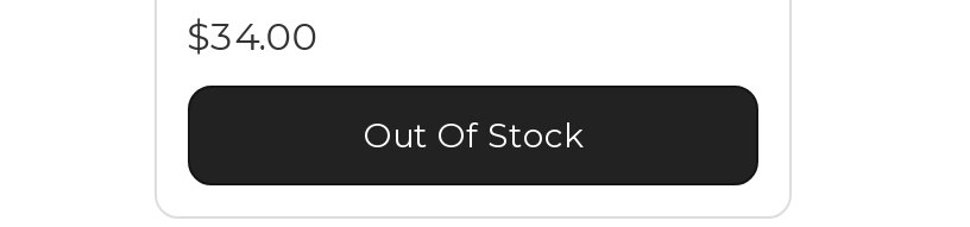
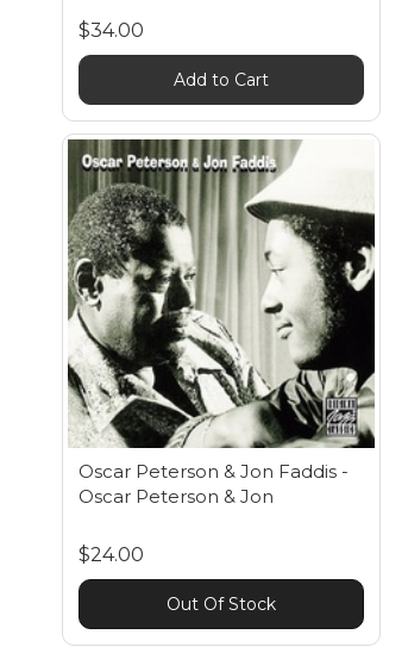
none -> [67,138,376,566] [image] | Oscar Peterson & Jon Faddis - | Oscar Peterson & Jon | $24.00
none -> [174,69,269,91] Add to Cart

